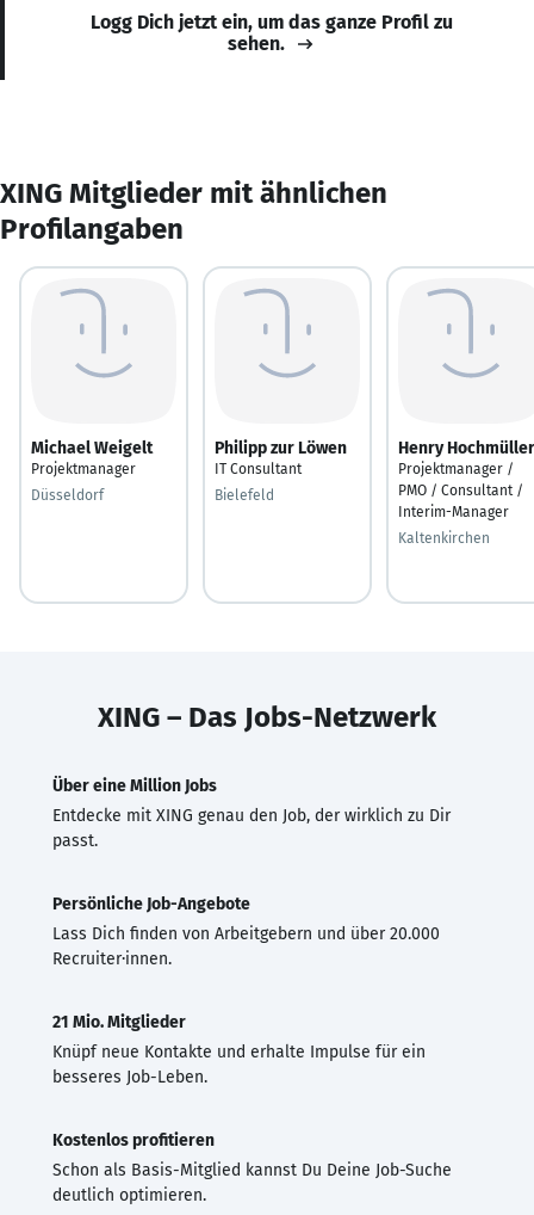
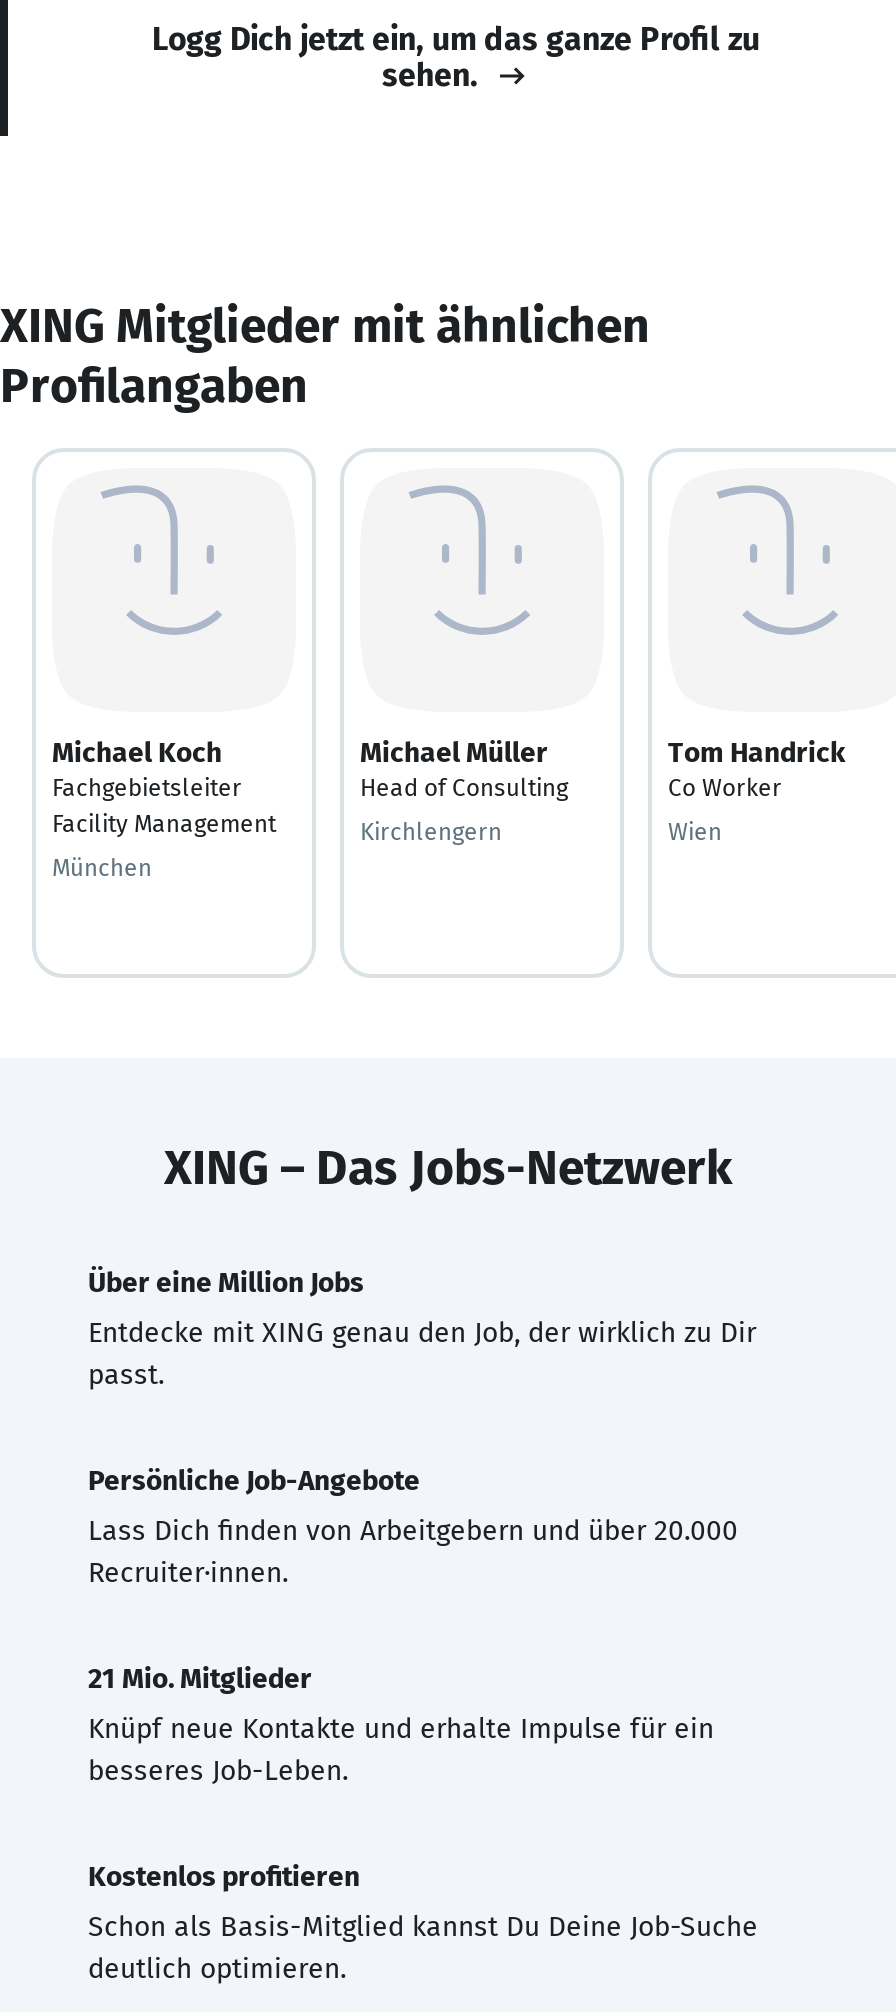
[31,437,153,477] Michael Weigelt | Projektmanager -> [52,735,276,837] Michael Koch | Fachgebietsleiter | Facility Management
[215,437,347,477] Philipp zur Löwen | IT Consultant -> [360,735,568,801] Michael Müller | Head of Consulting
[398,437,534,520] Henry Hochmüller | Projektmanager / | PMO / Consultant / | Interim-Manager -> [668,735,846,801] Tom Handrick | Co Worker
[31,486,104,503] Düsseldorf -> [52,853,152,881] München
[215,486,274,503] Bielefeld -> [360,817,502,845] Kirchlengern
[398,529,490,546] Kaltenkirchen -> [668,817,722,845] Wien

